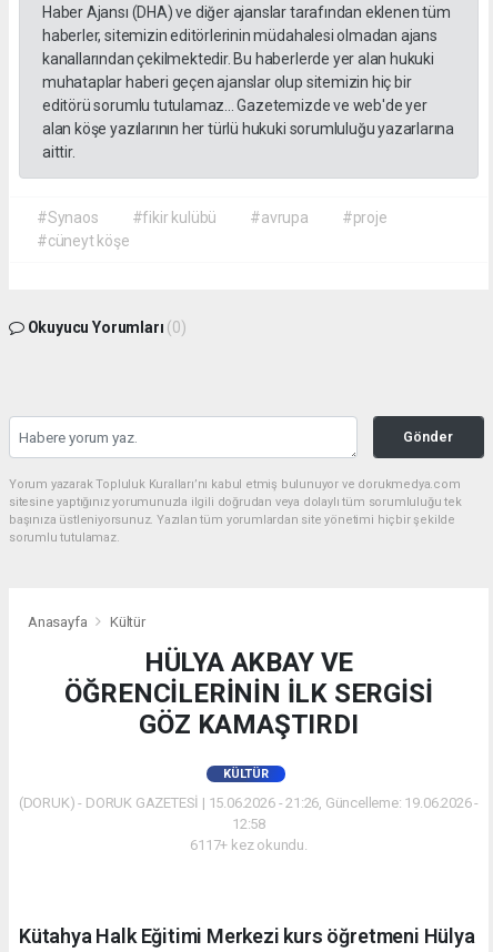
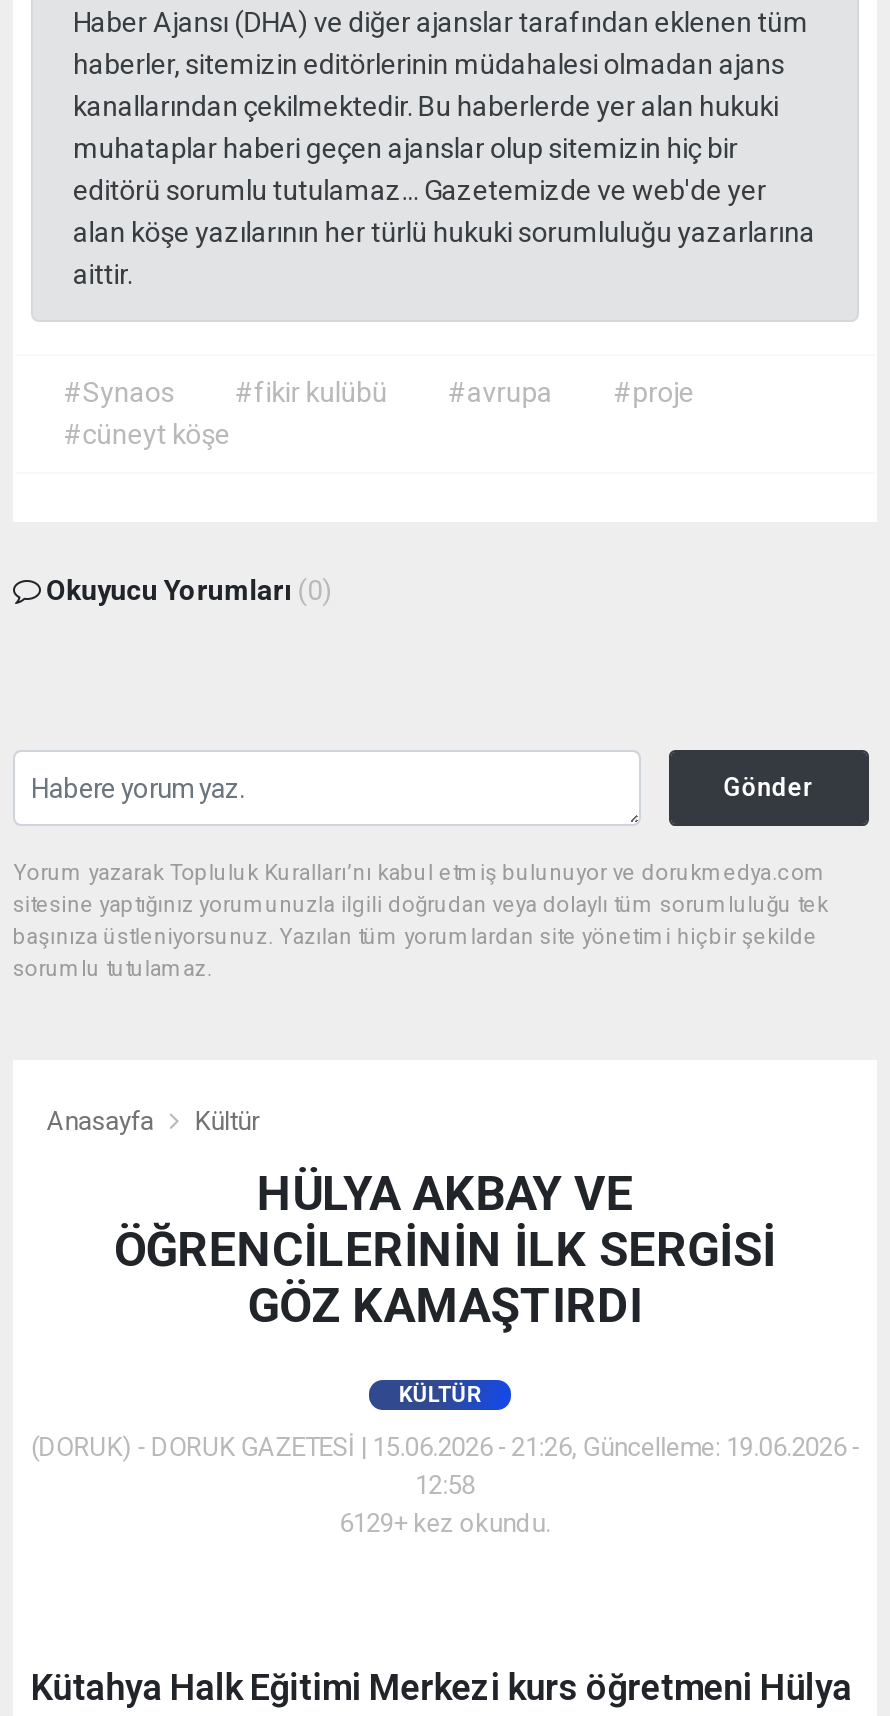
[190,837,307,854] 6117+ kez okundu. -> [339,1509,551,1539] 6129+ kez okundu.

